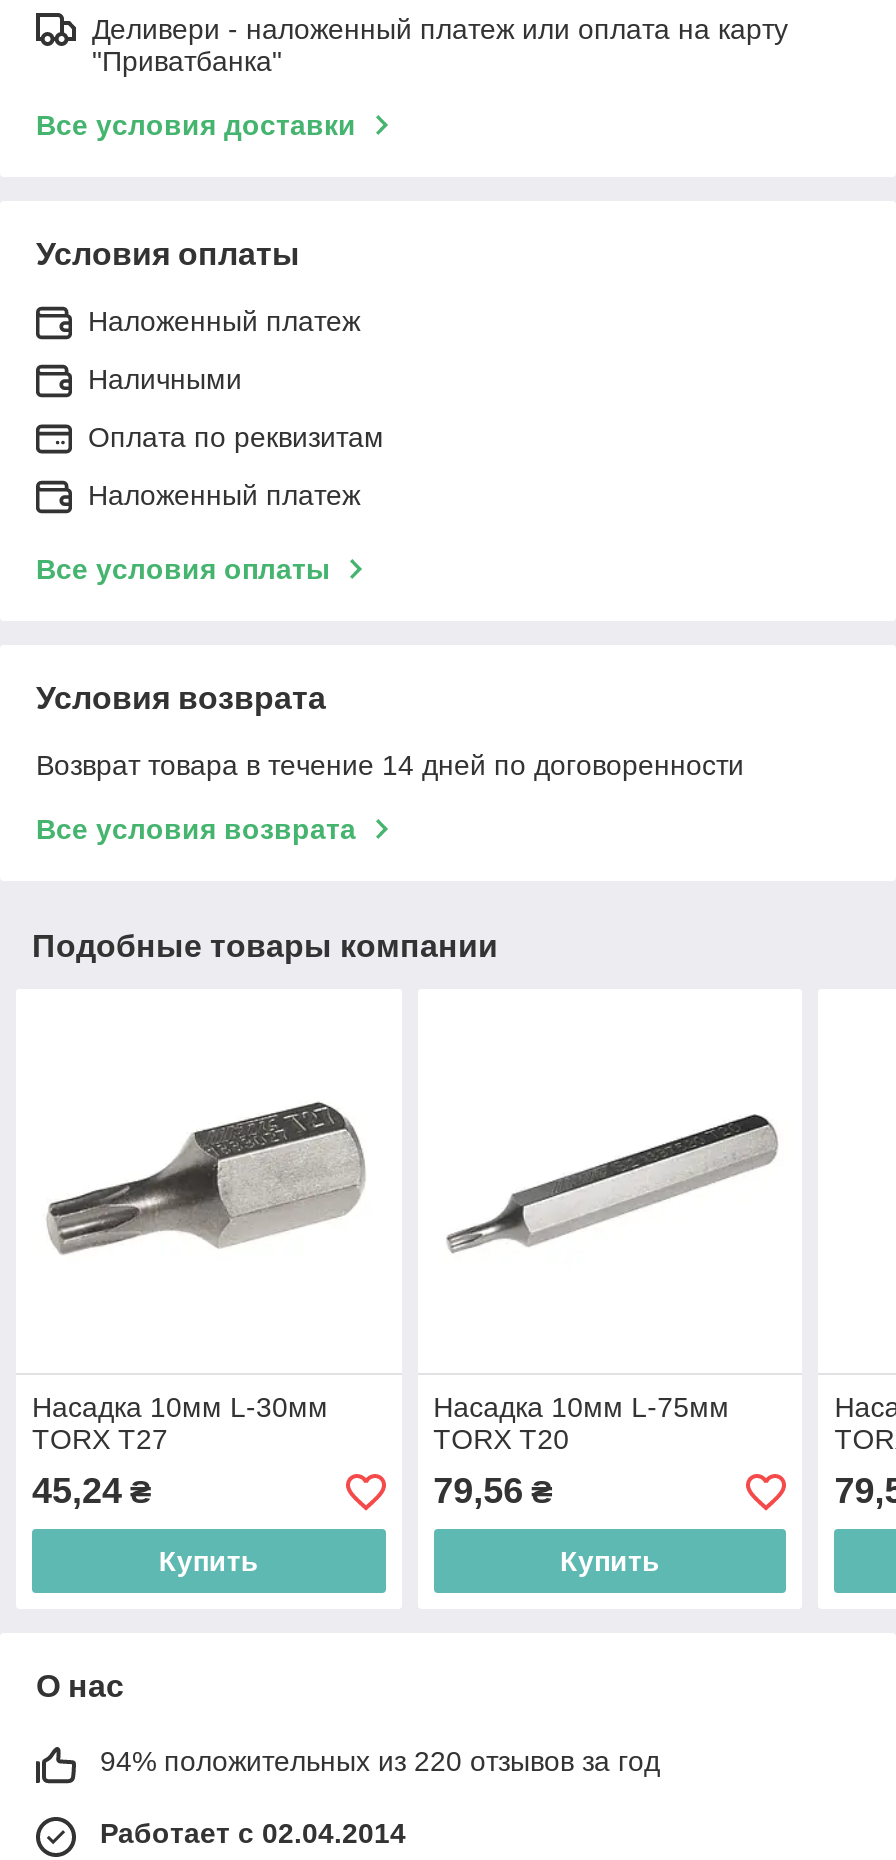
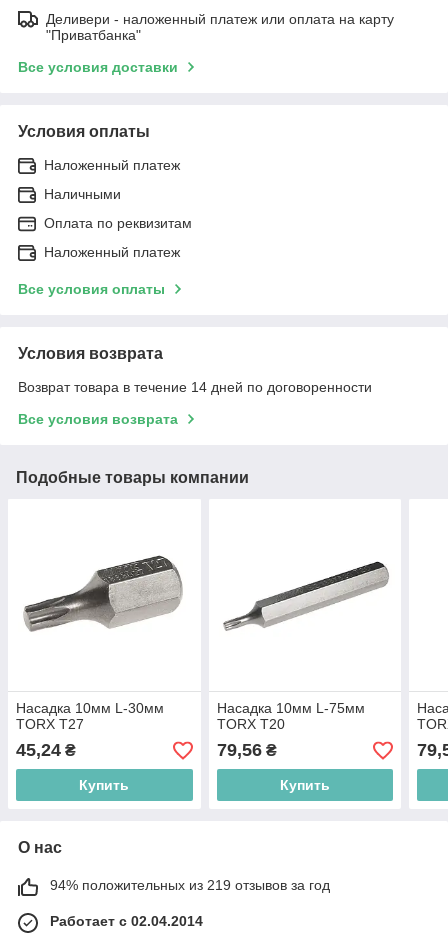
[100,1746,660,1778] 94% положительных из 220 отзывов за год -> [50,877,330,893] 94% положительных из 219 отзывов за год

